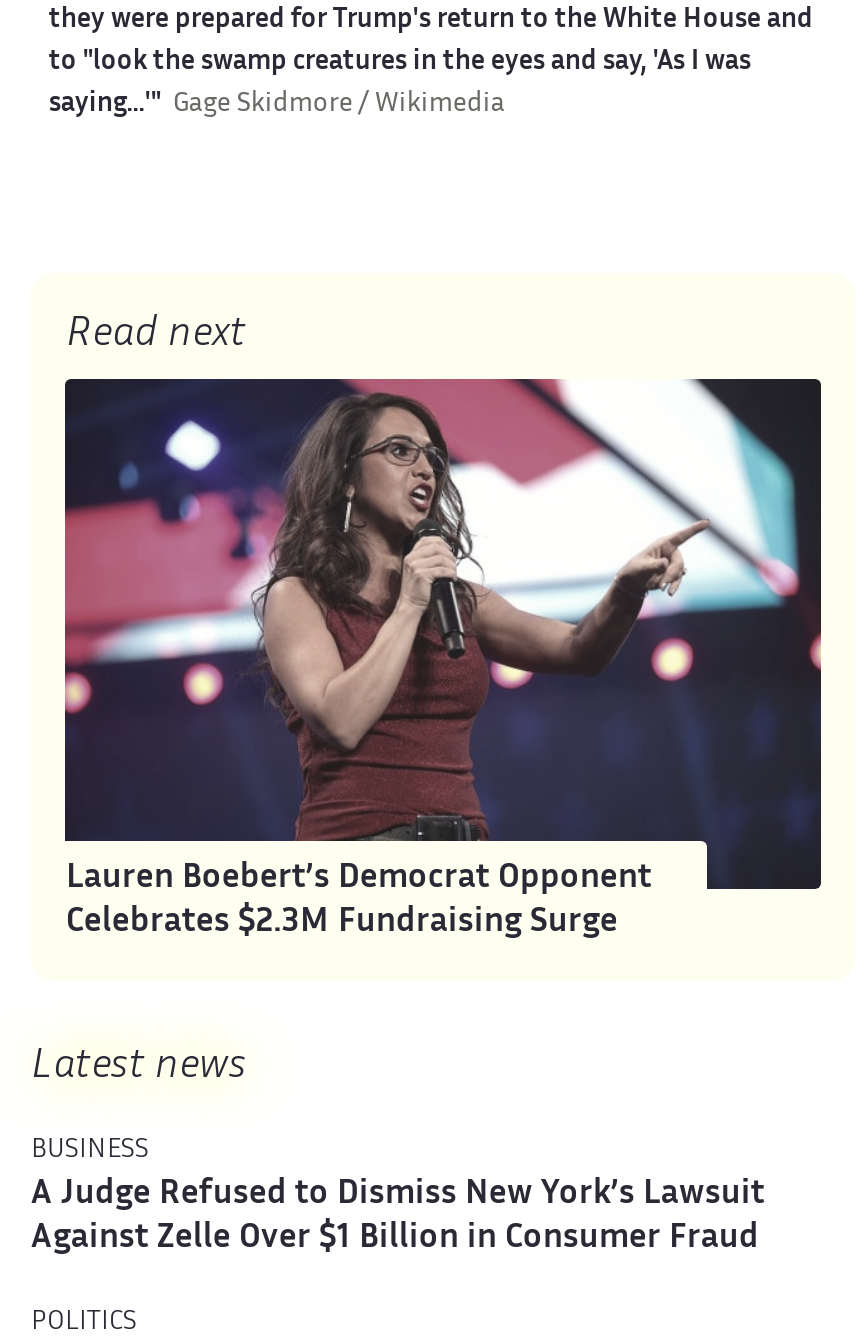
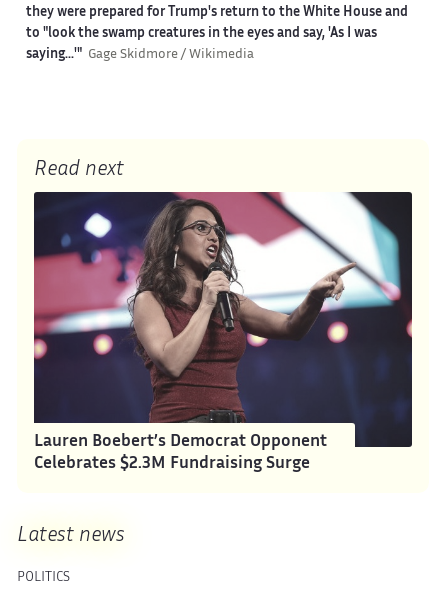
[31,1139,765,1256] BUSINESS | A Judge Refused to Dismiss New York’s Lawsuit | Against Zelle Over $1 Billion in Consumer Fraud -> none

